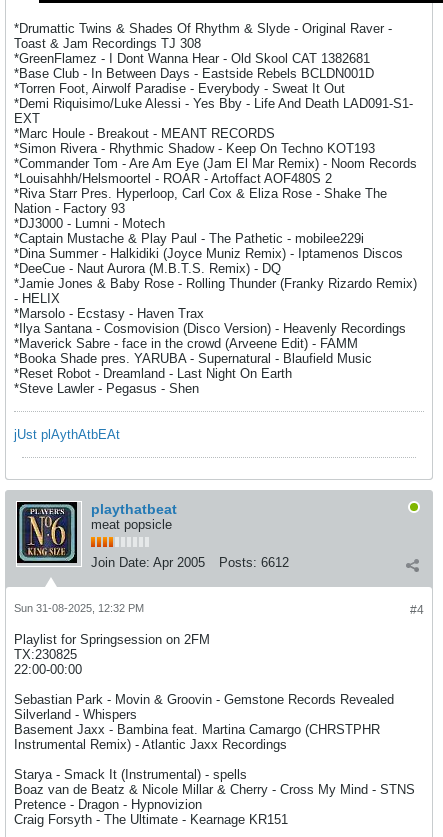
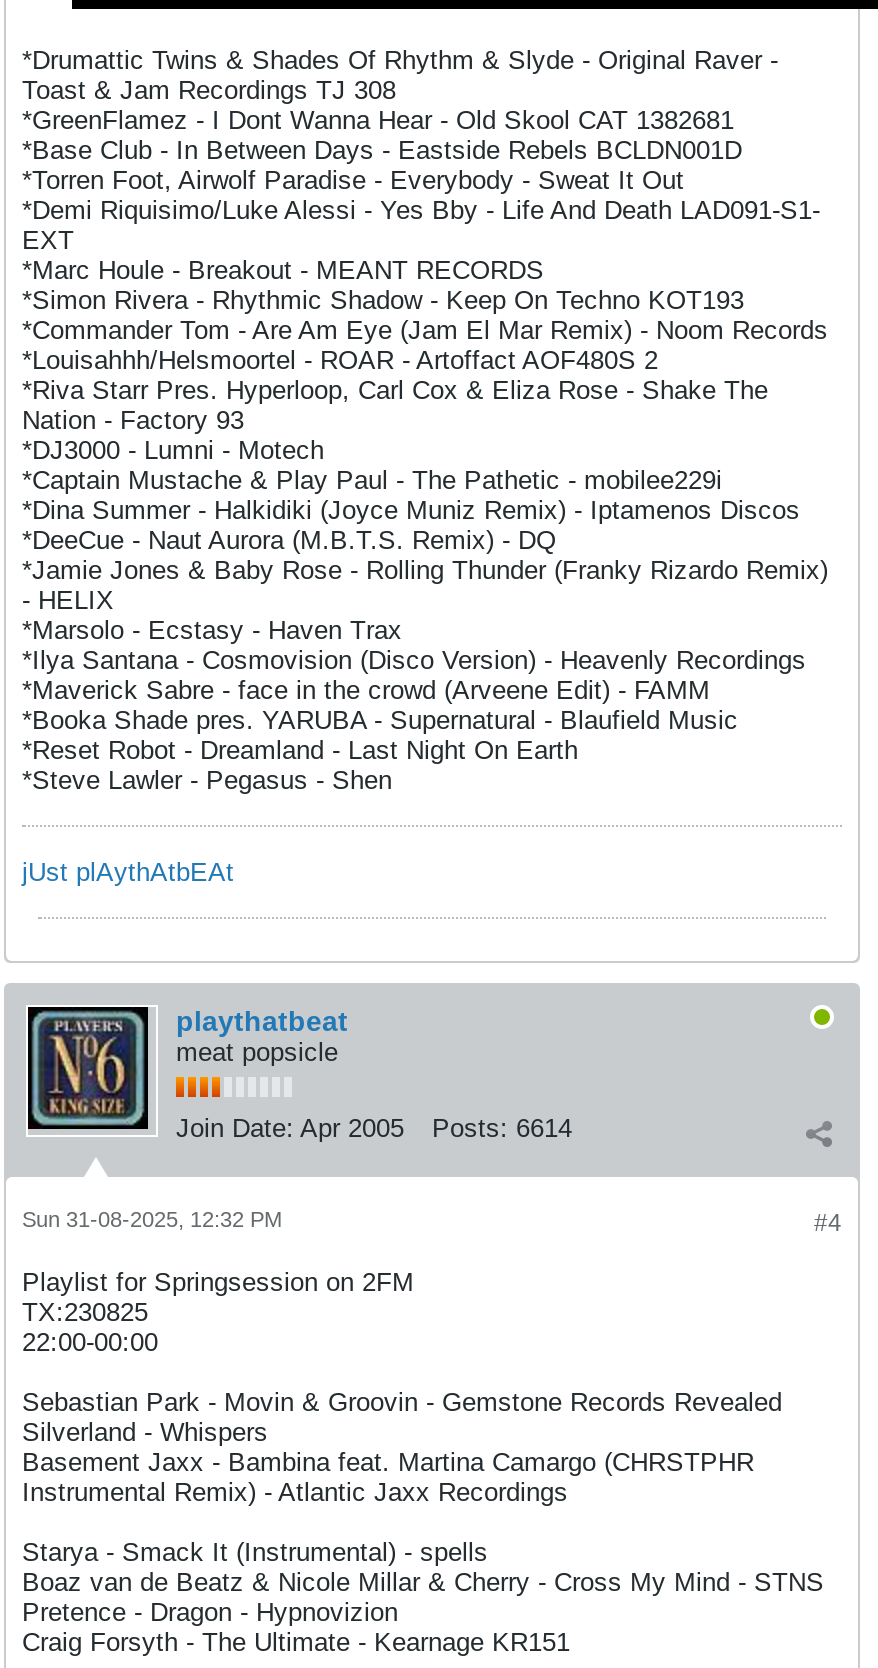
[91,555,289,570] Join Date: Apr 2005 Posts: 6612 -> [176,1113,572,1143] Join Date: Apr 2005 Posts: 6614

